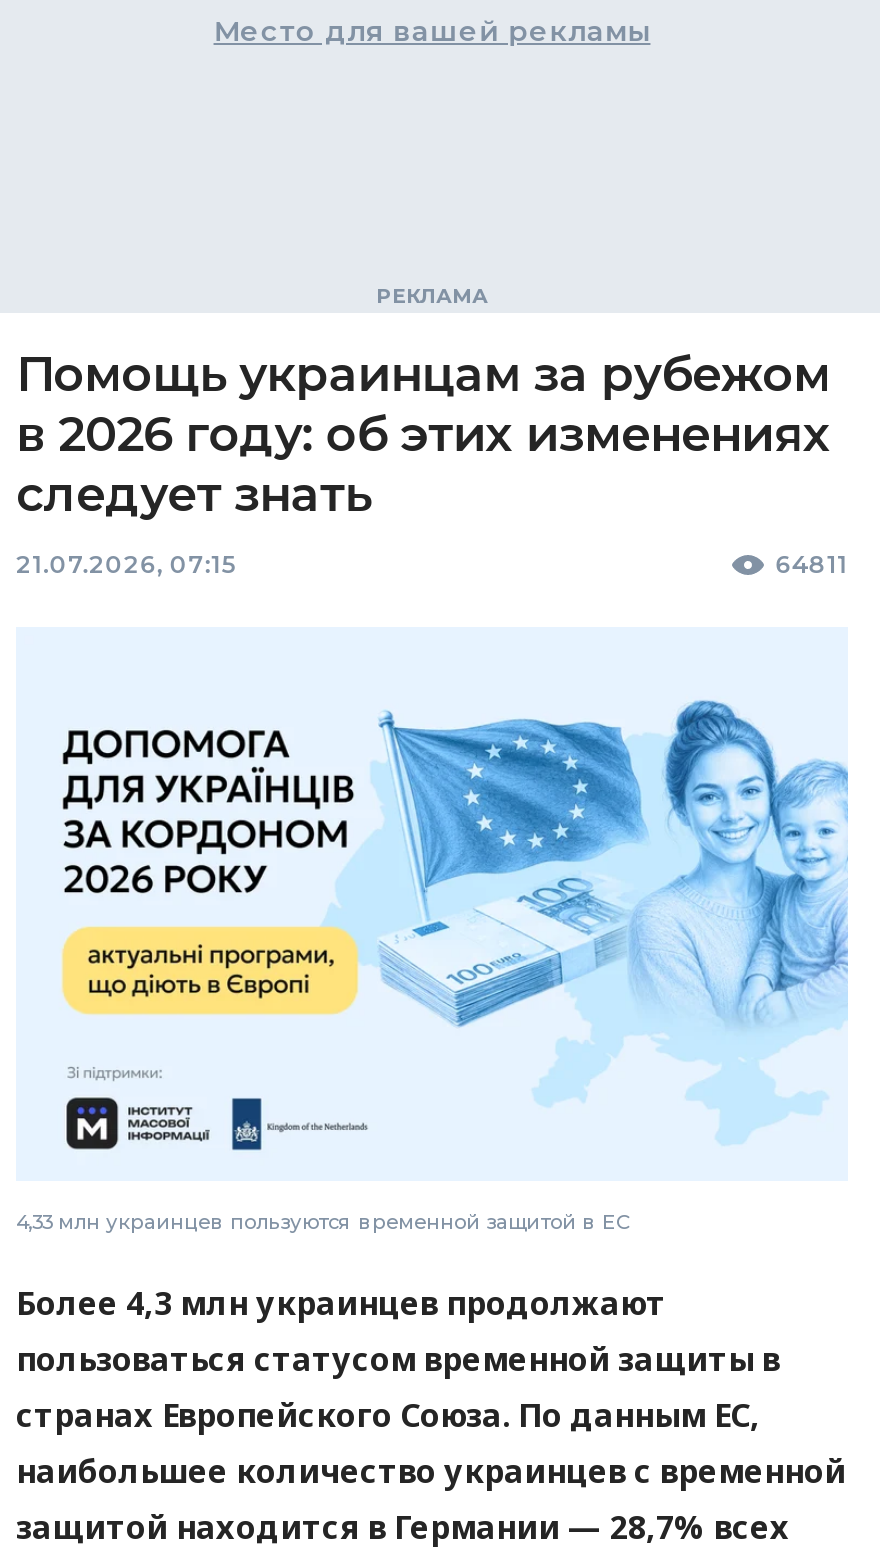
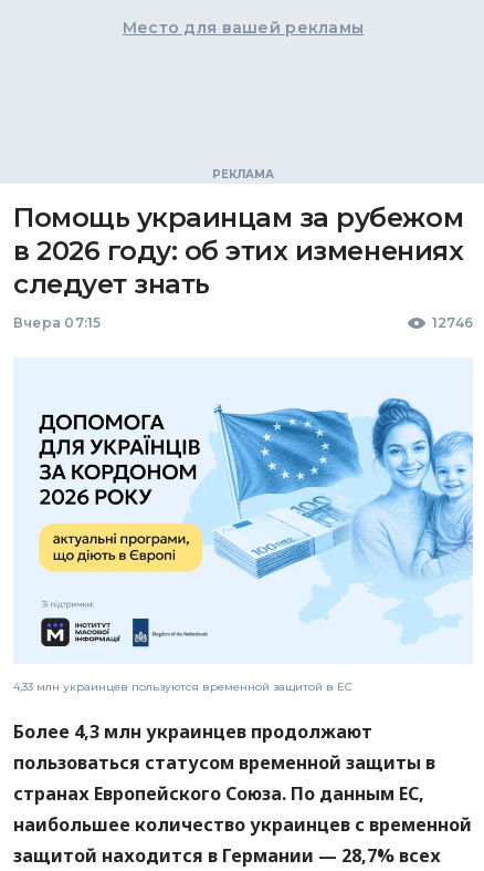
[16,549,848,579] 21.07.2026, 07:15 | 64811 -> [13,314,473,331] Вчера 07:15 | 12746

